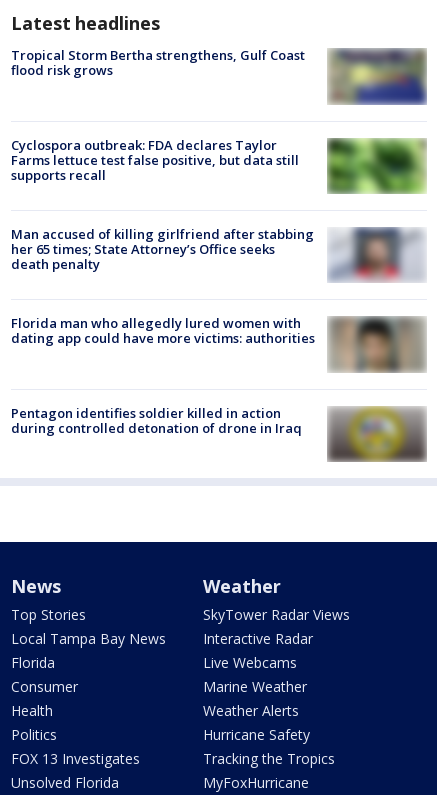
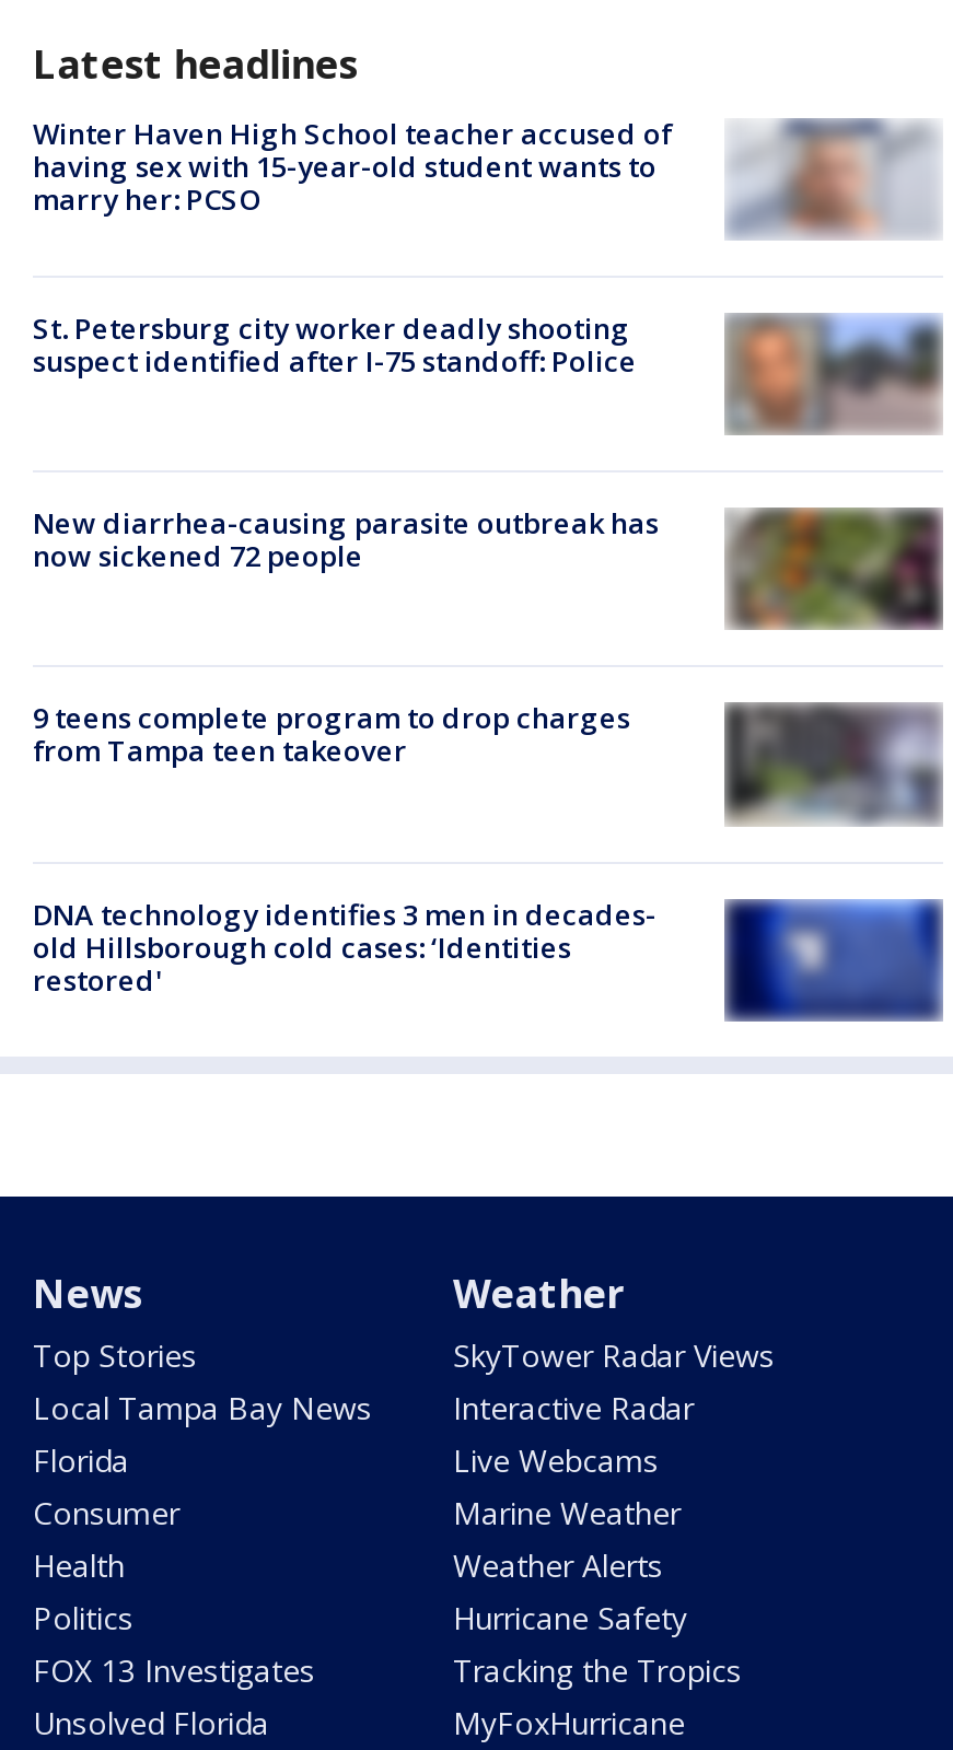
[11,46,427,105] [image] | Tropical Storm Bertha strengthens, Gulf Coast | flood risk grows -> [33,113,941,240] [image] | Winter Haven High School teacher accused of | having sex with 15-year-old student wants to | marry her: PCSO
[11,136,299,184] Cyclospora outbreak: FDA declares Taylor | Farms lettuce test false positive, but data still | supports recall -> [33,309,637,381] St. Petersburg city worker deadly shooting | suspect identified after I-75 standoff: Police
[328,138,427,194] [image] -> [727,314,943,434] [image]
[11,225,426,282] [image] | Man accused of killing girlfriend after stabbing | her 65 times; State Attorney’s Office seeks | death penalty -> [33,504,943,629] [image] | New diarrhea-causing parasite outbreak has | now sickened 72 people
[11,314,315,347] Florida man who allegedly lured women with | dating app could have more victims: authorities -> [33,699,630,771] 9 teens complete program to drop charges | from Tampa teen takeover
[328,317,425,373] [image] -> [724,703,941,826] [image]
[11,404,427,462] [image] | Pentagon identifies soldier killed in action | during controlled detonation of drone in Iraq -> [33,894,943,1020] [image] | DNA technology identifies 3 men in decades- | old Hillsborough cold cases: ‘Identities | restored'

